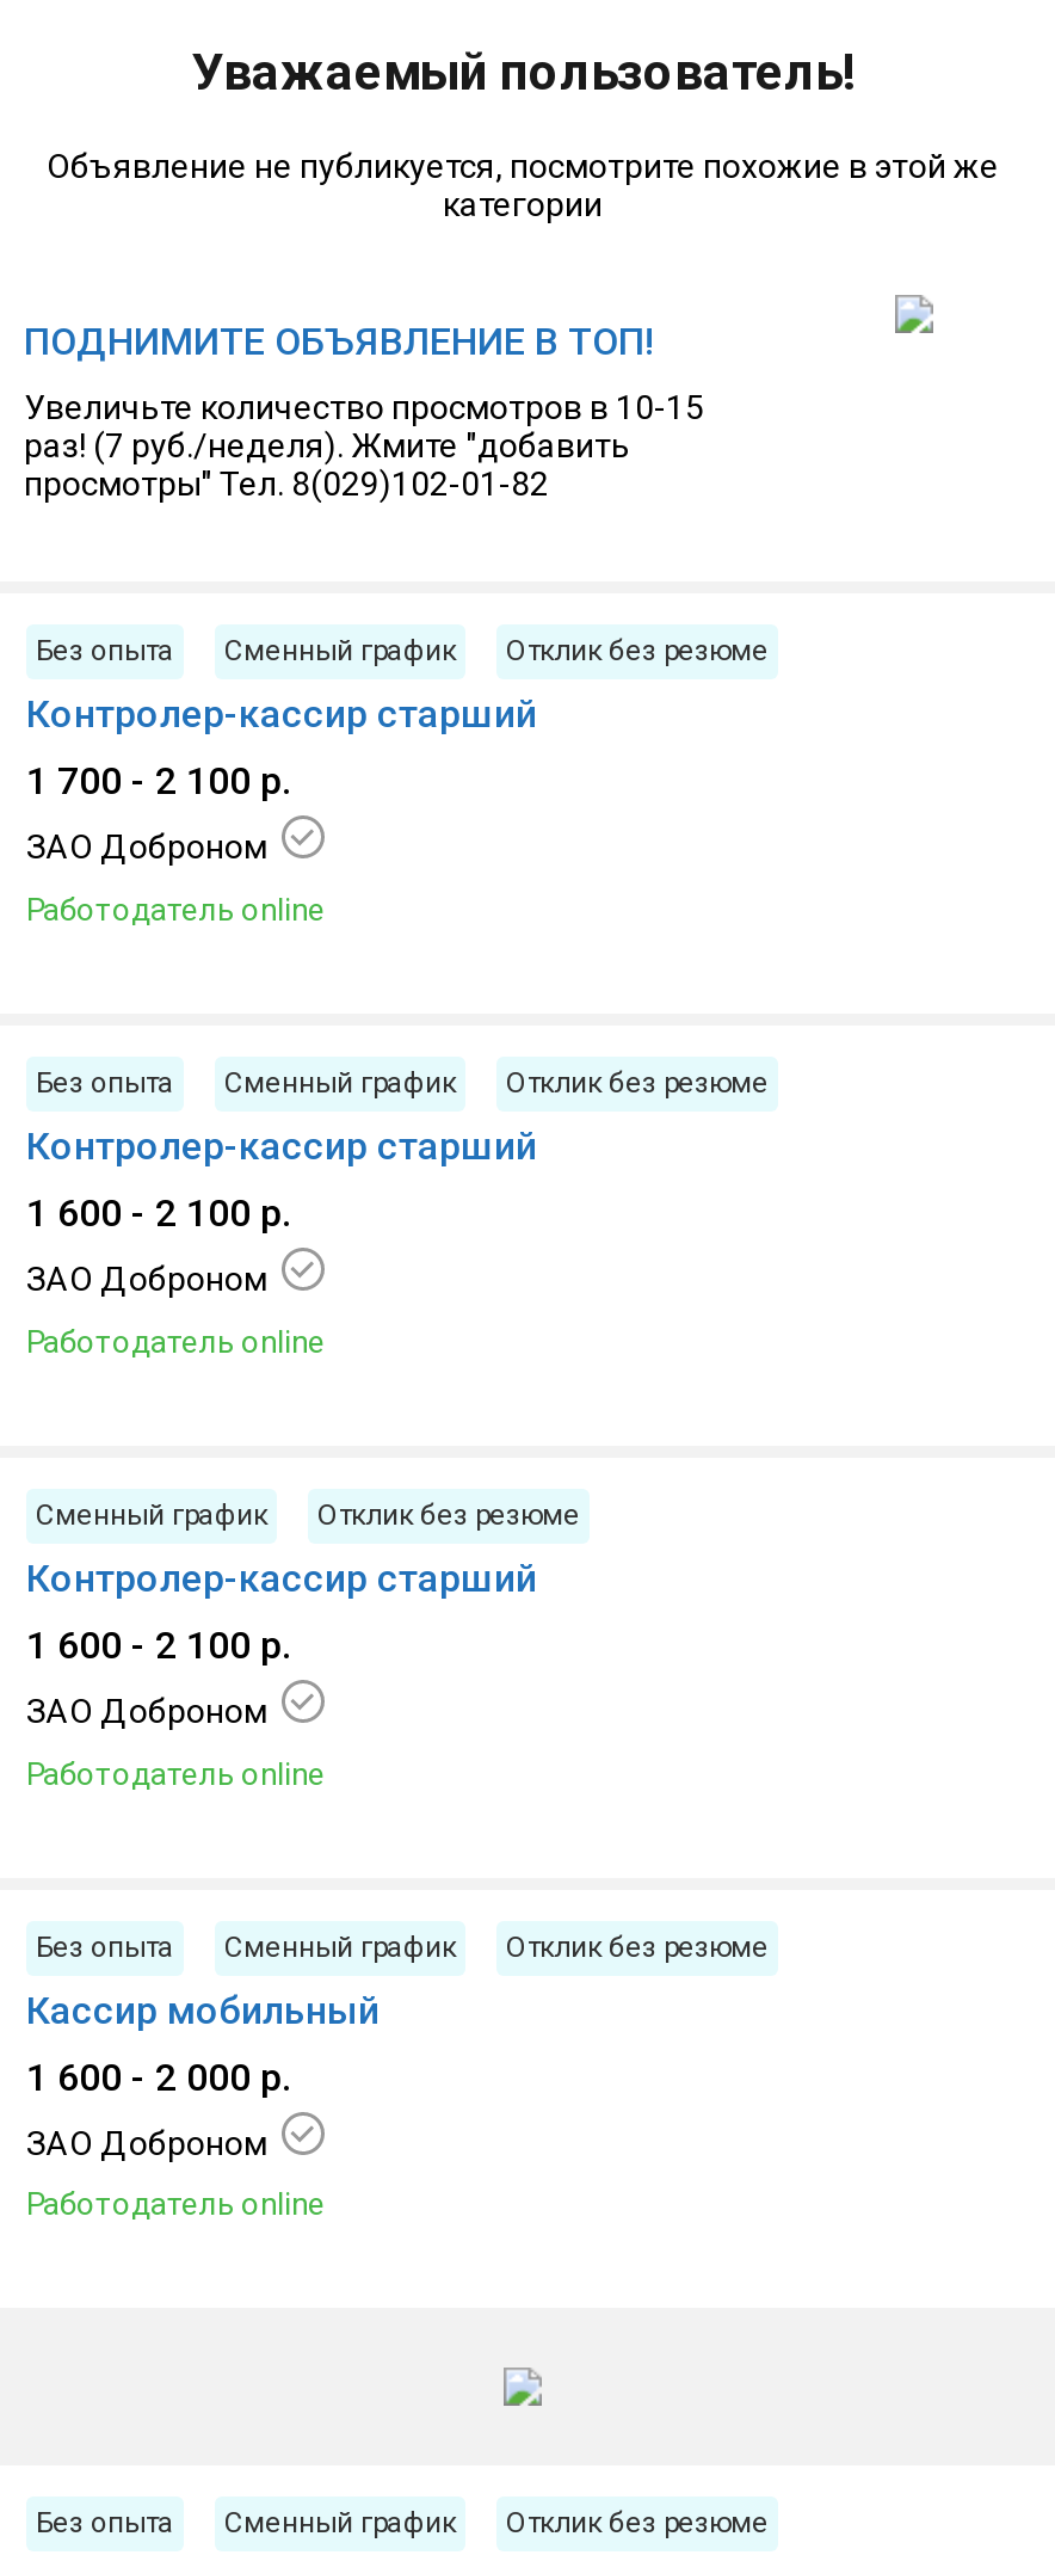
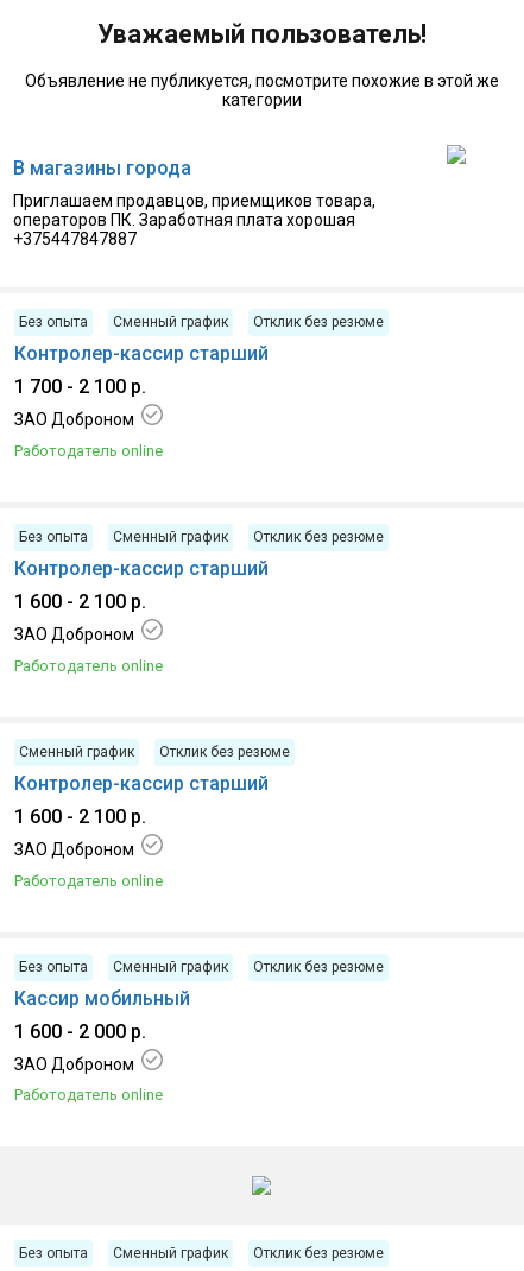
[24,319,654,365] ПОДНИМИТЕ ОБЪЯВЛЕНИЕ В ТОП! -> [13,157,191,180] В магазины города
[24,389,704,503] Увеличьте количество просмотров в 10-15 | раз! (7 руб./неделя). Жмите "добавить | просмотры" Тел. 8(029)102-01-82 -> [13,192,375,249] Приглашаем продавцов, приемщиков товара, | операторов ПК. Заработная плата хорошая | +375447847887

